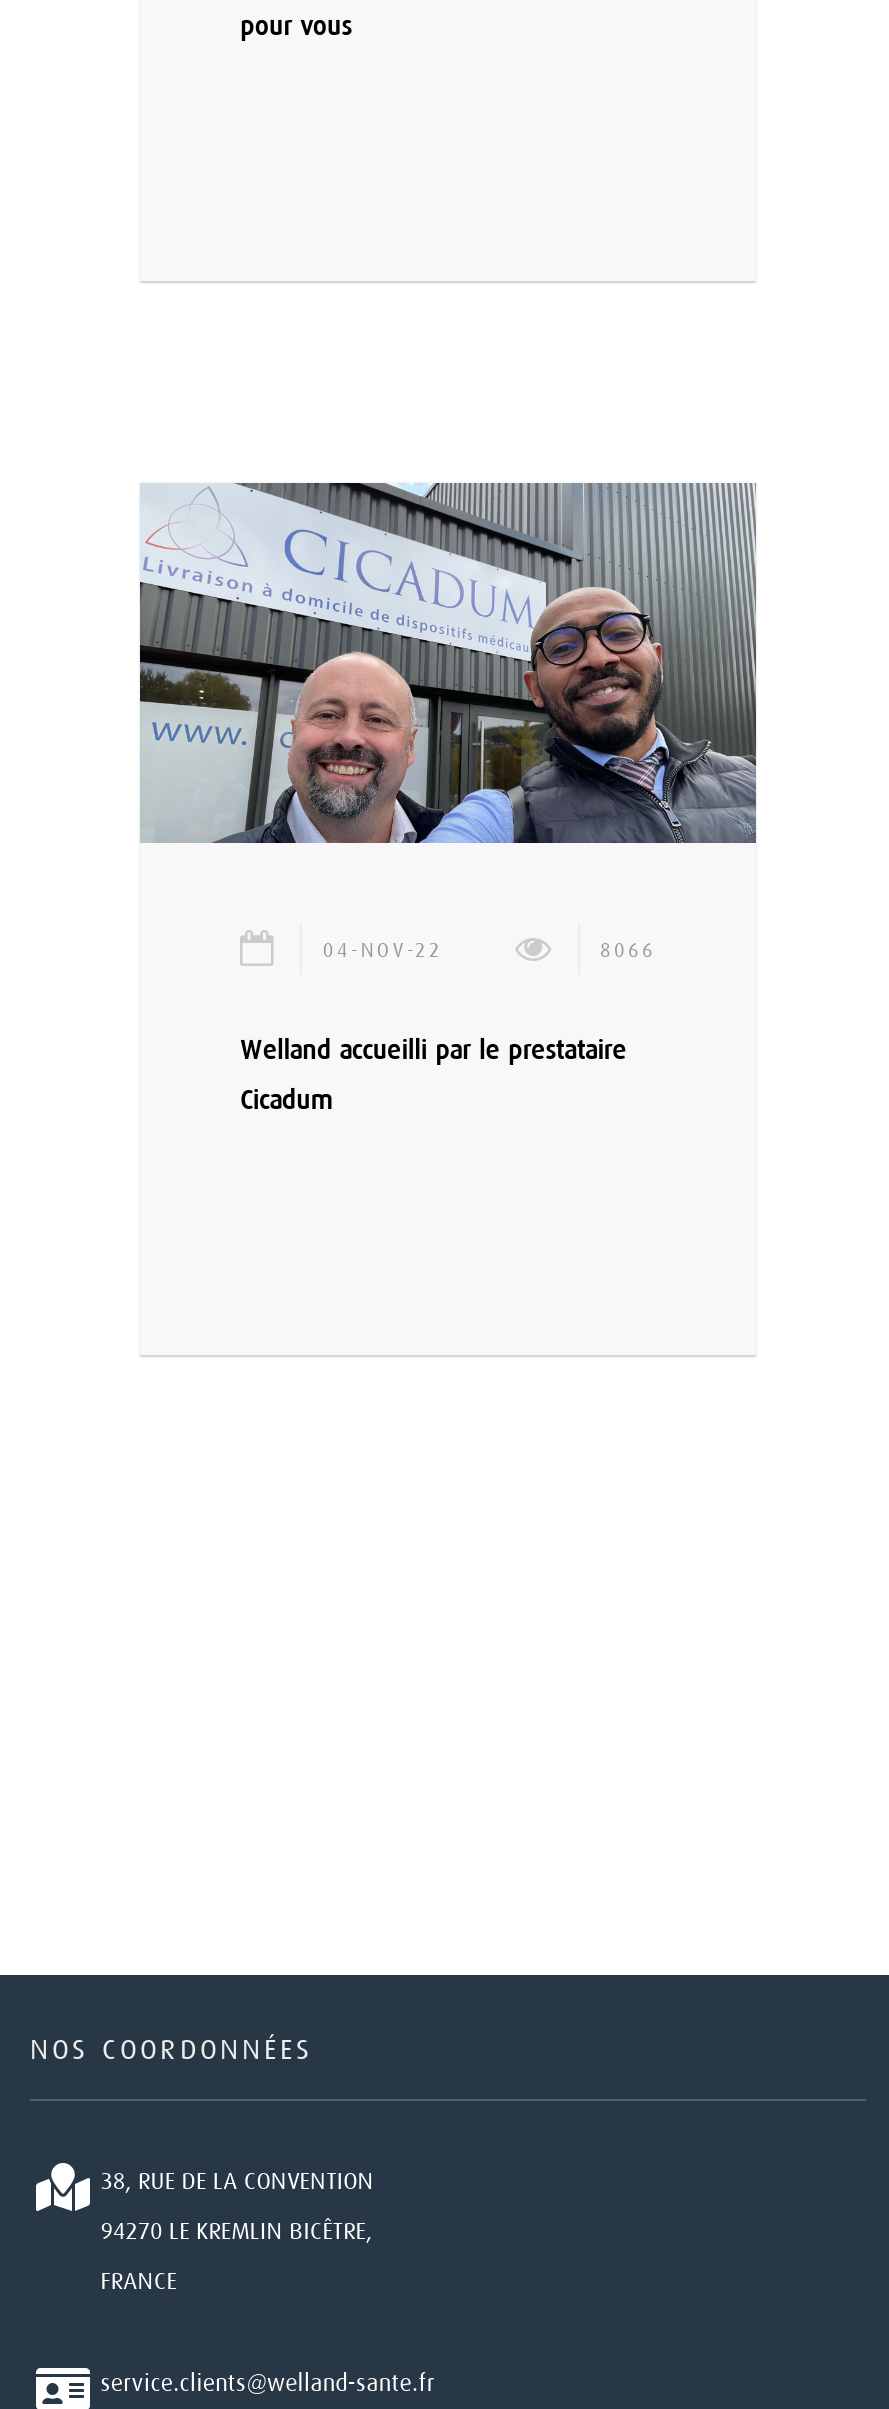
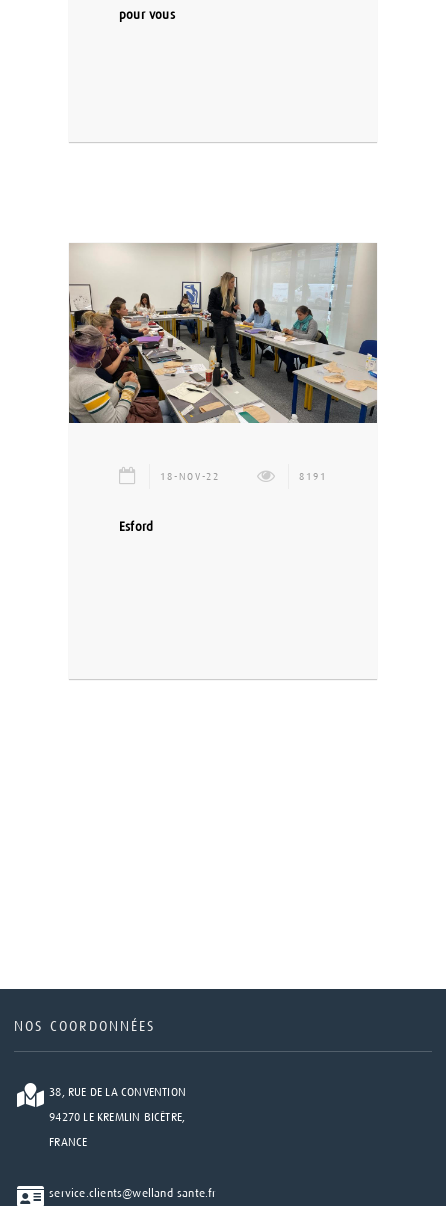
[138,483,758,845] [image] -> [68,243,378,424] [image]
[240,938,656,1114] 04-NOV-22 | 8066 | Welland accueilli par le prestataire | Cicadum -> [119,471,327,534] 18-NOV-22 | 8191 | Esford

